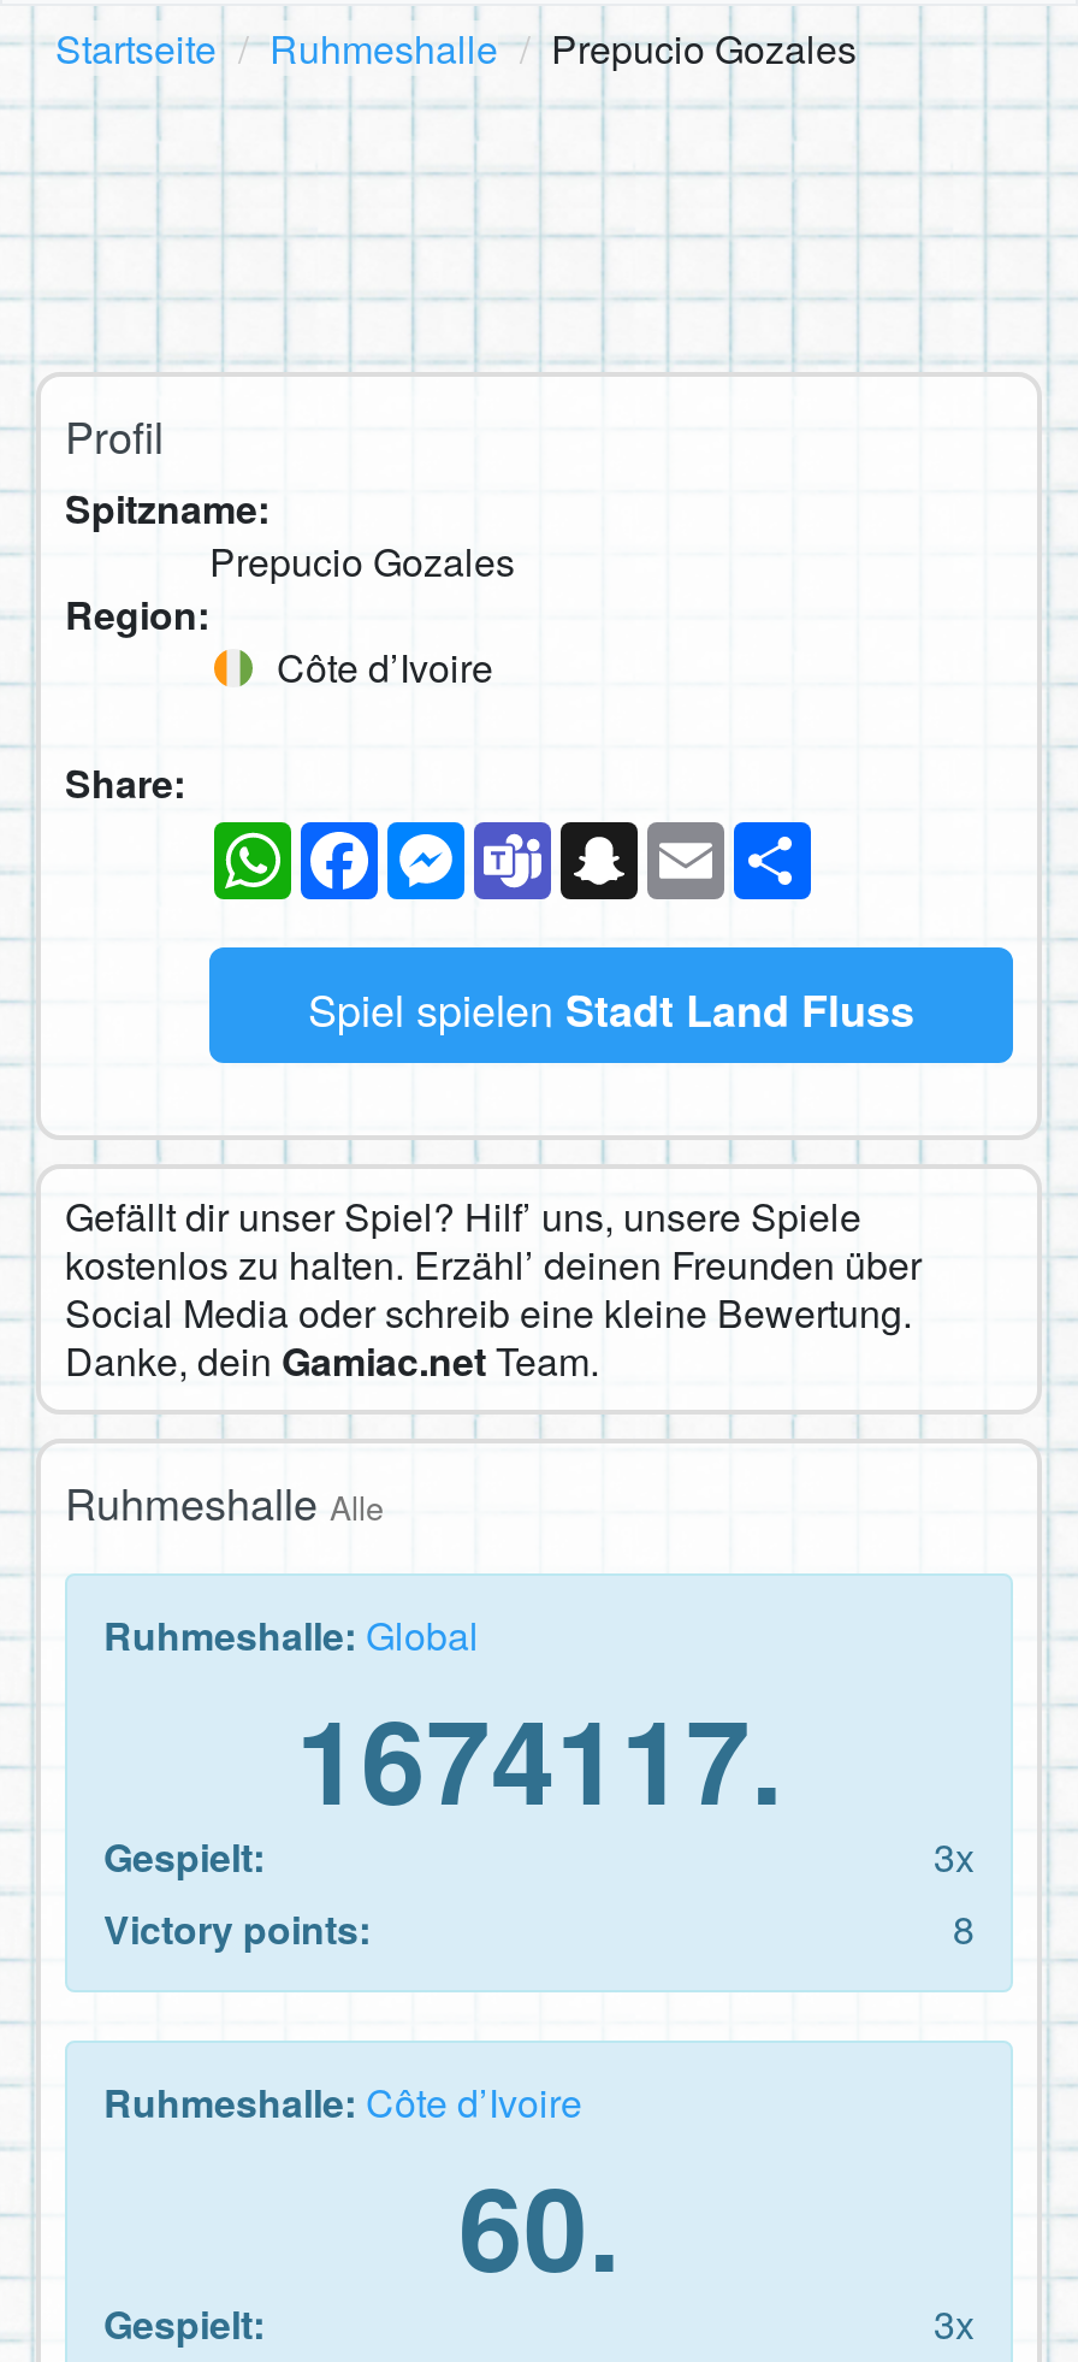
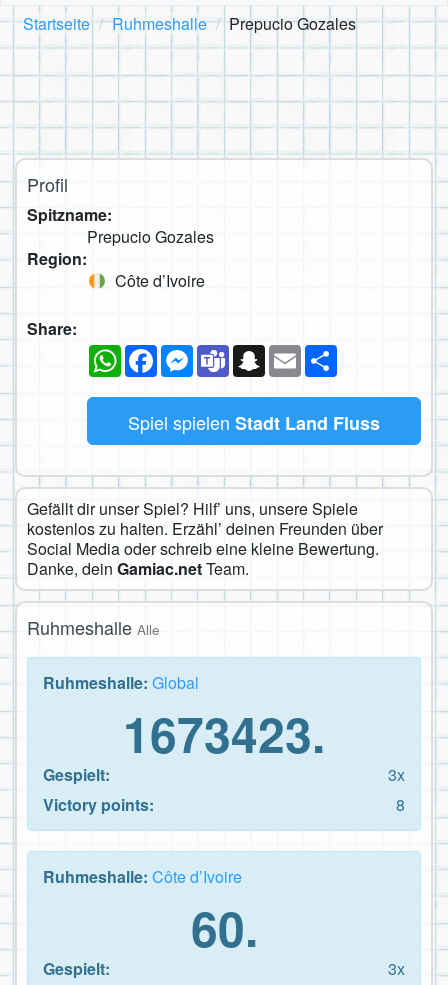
[296,1674,782,1840] 1674117. -> [123,699,325,768] 1673423.

